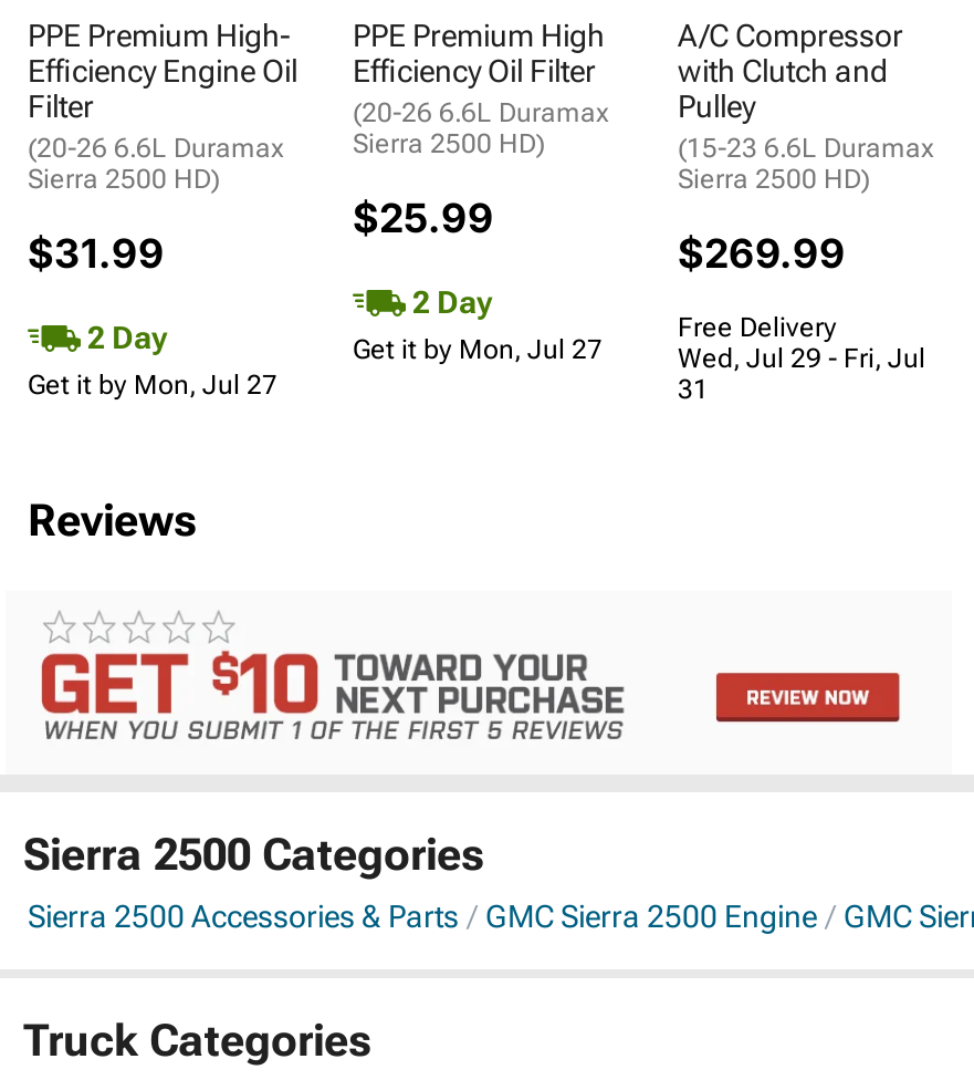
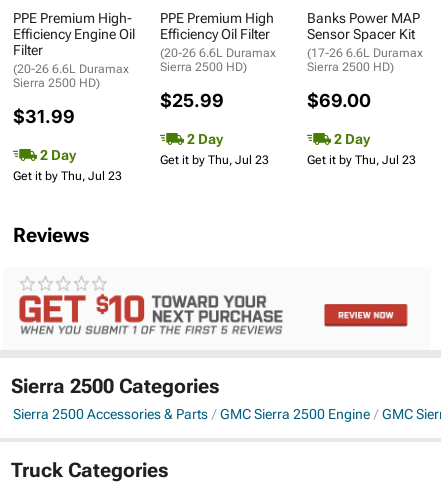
[678,18,934,164] A/C Compressor | with Clutch and | Pulley | (15-23 6.6L Duramax -> [307,10,423,60] Banks Power MAP | Sensor Spacer Kit | (17-26 6.6L Duramax
[678,231,846,277] $269.99 -> [307,90,371,111] $69.00
[678,312,925,405] Free Delivery | Wed, Jul 29 - Fri, Jul | 31 -> [307,131,416,167] 2 Day | Get it by Thu, Jul 23
[353,335,603,366] Get it by Mon, Jul 27 -> [160,153,269,167] Get it by Thu, Jul 23
[28,370,277,401] Get it by Mon, Jul 27 -> [13,169,122,183] Get it by Thu, Jul 23

